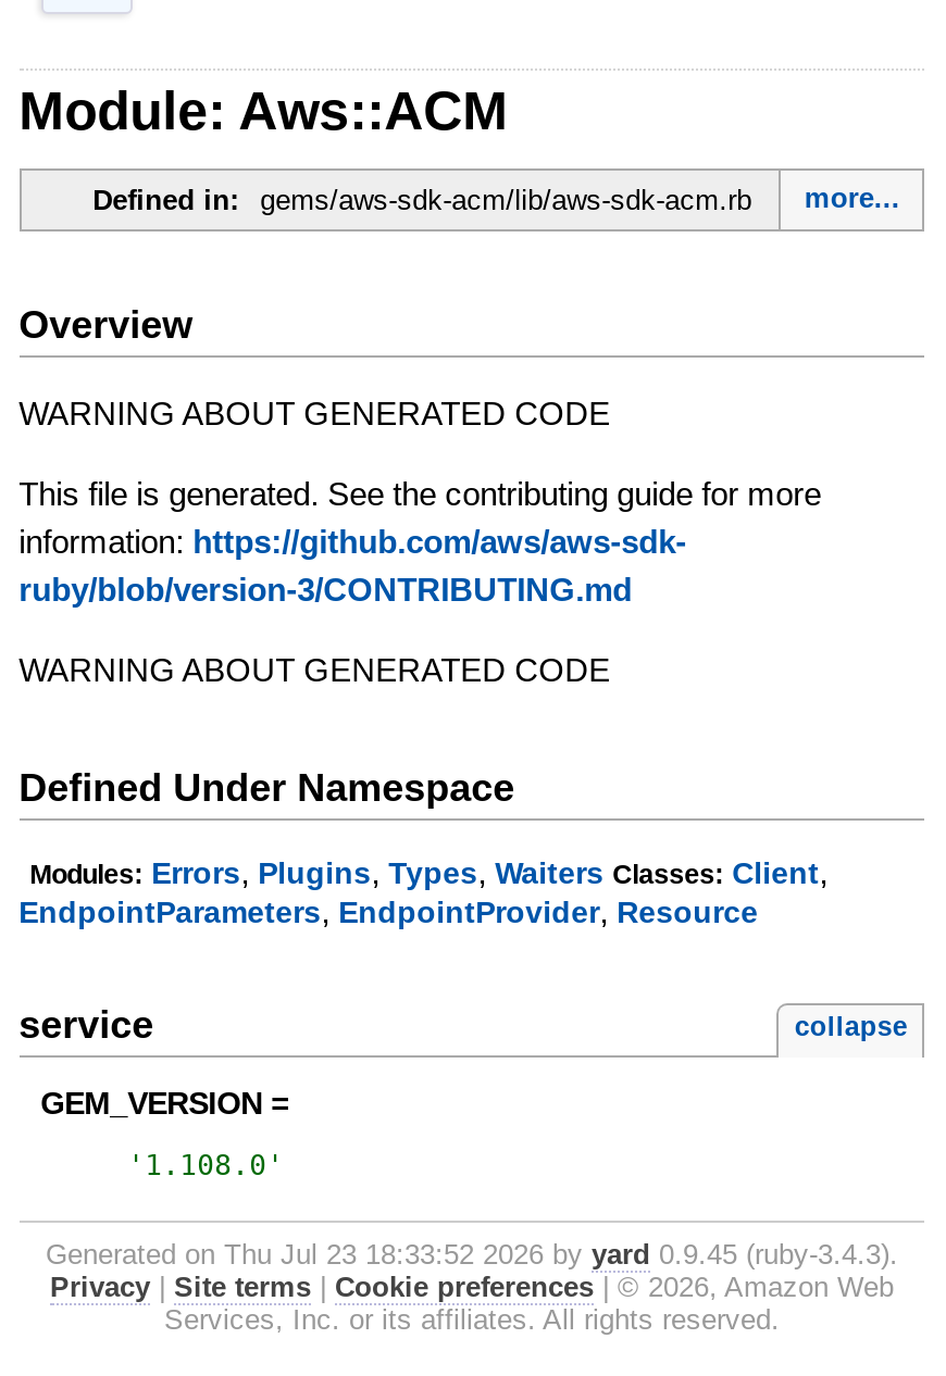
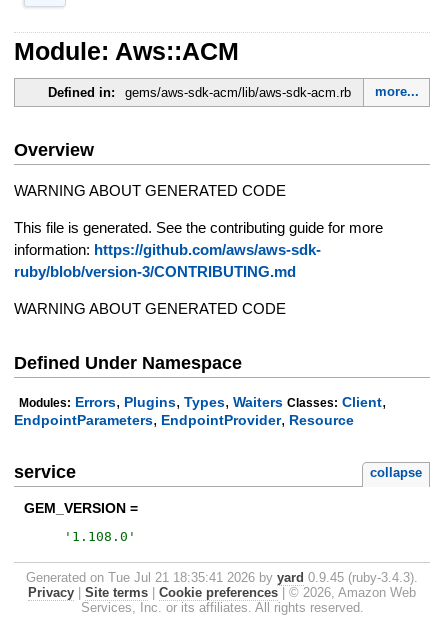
[46,1238,898,1270] Generated on Thu Jul 23 18:33:52 2026 by yard 0.9.45 (ruby-3.4.3). -> [26,570,418,585] Generated on Tue Jul 21 18:35:41 2026 by yard 0.9.45 (ruby-3.4.3).

